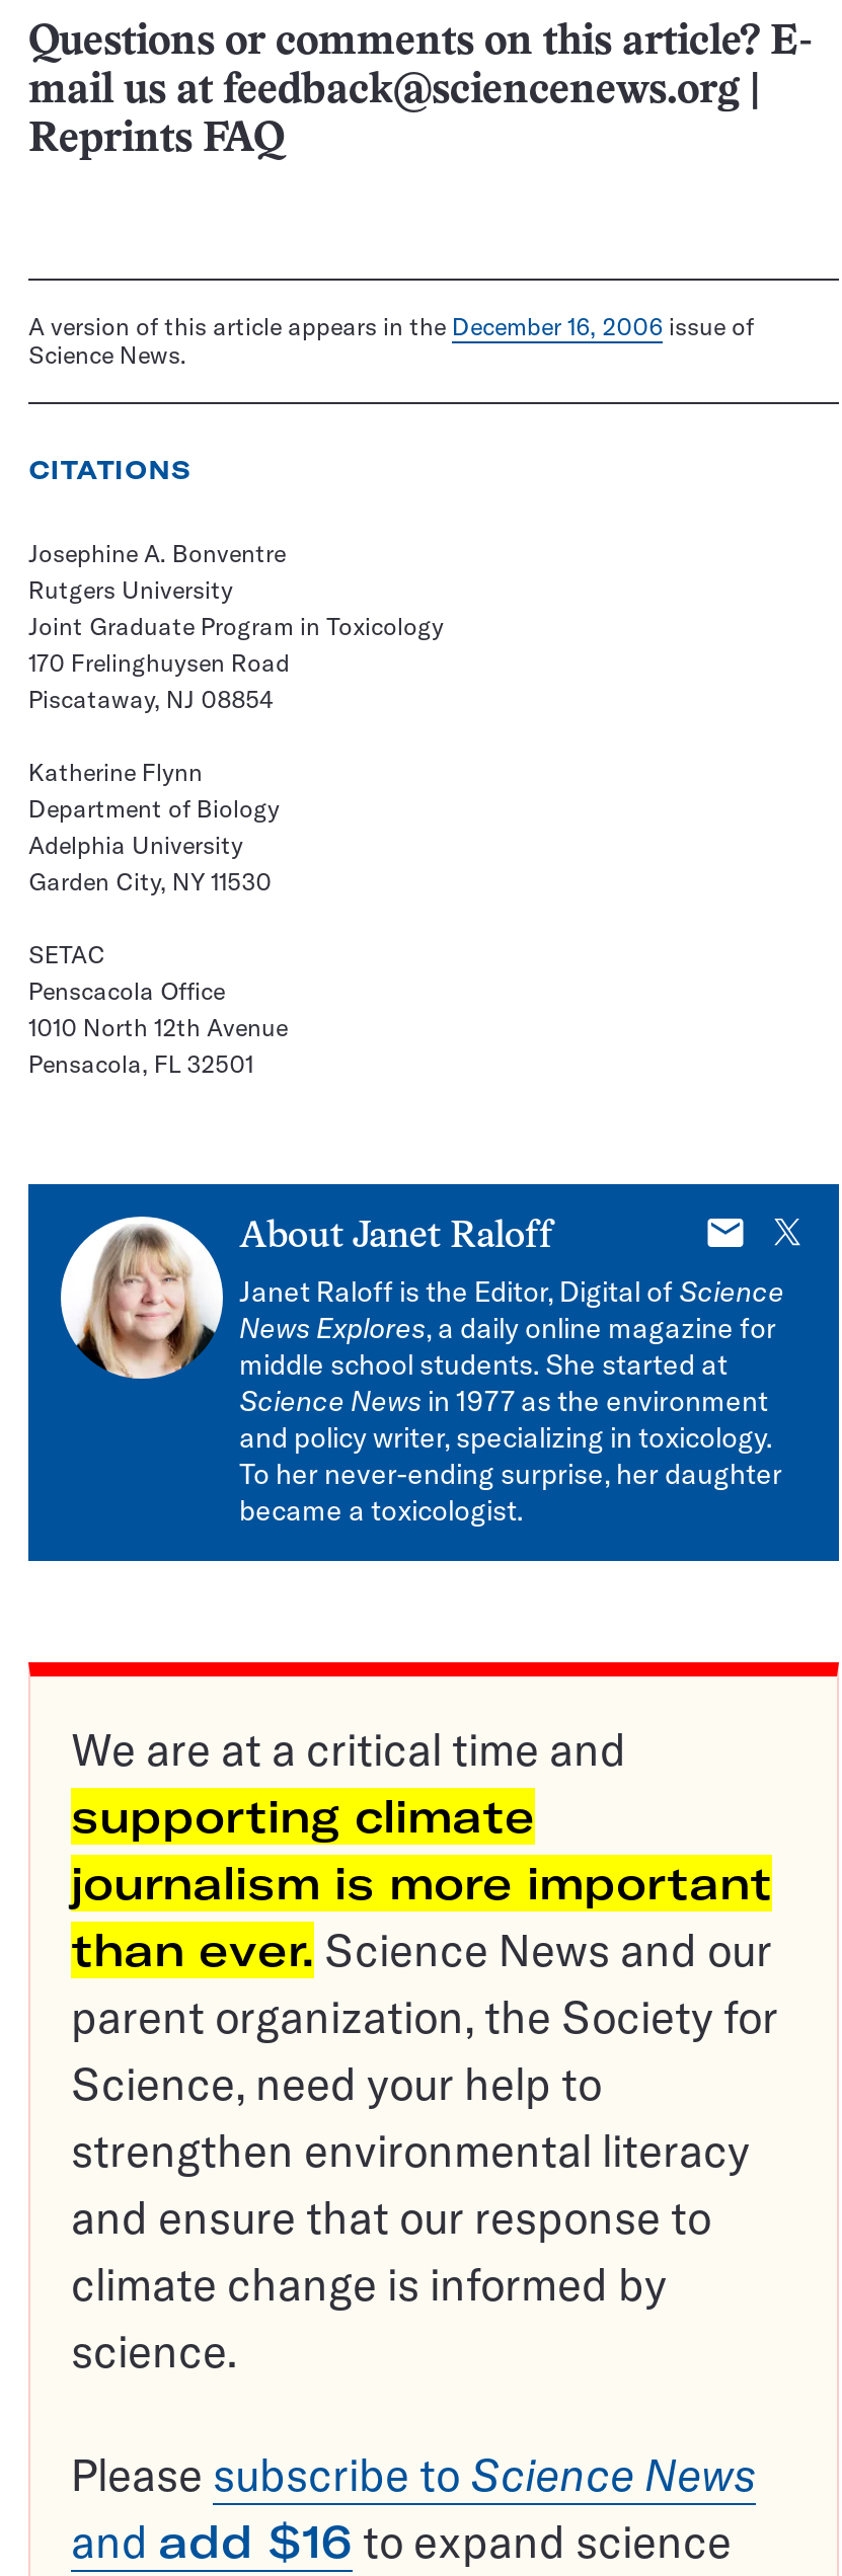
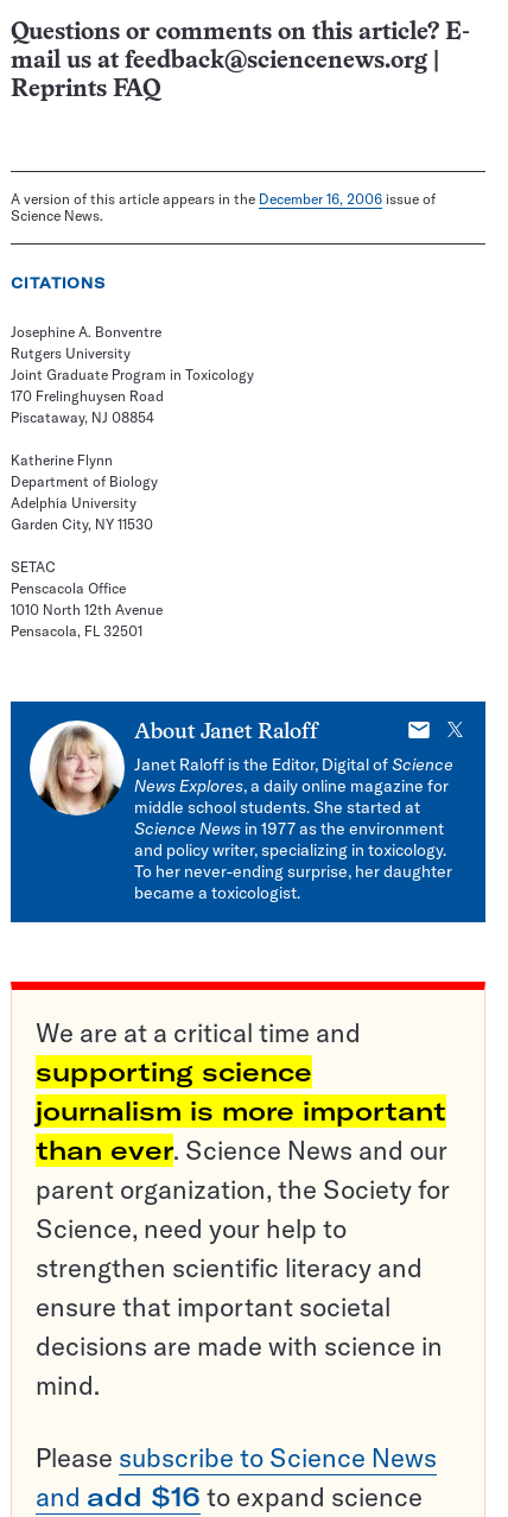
[71,1788,535,1845] supporting climate -> [36,1055,312,1088] supporting science
[71,2122,750,2379] strengthen environmental literacy | and ensure that our response to | climate change is informed by | science. -> [36,1251,443,1402] strengthen scientific literacy and | ensure that important societal | decisions are made with science in | mind.

